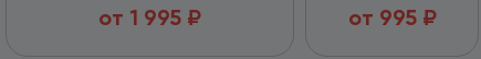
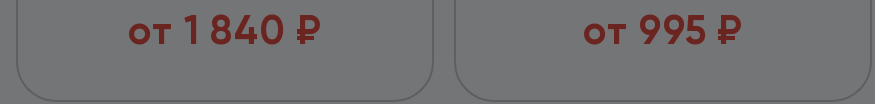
[98,9,201,31] от 1 995 ₽ -> [128,14,322,54] от 1 840 ₽

